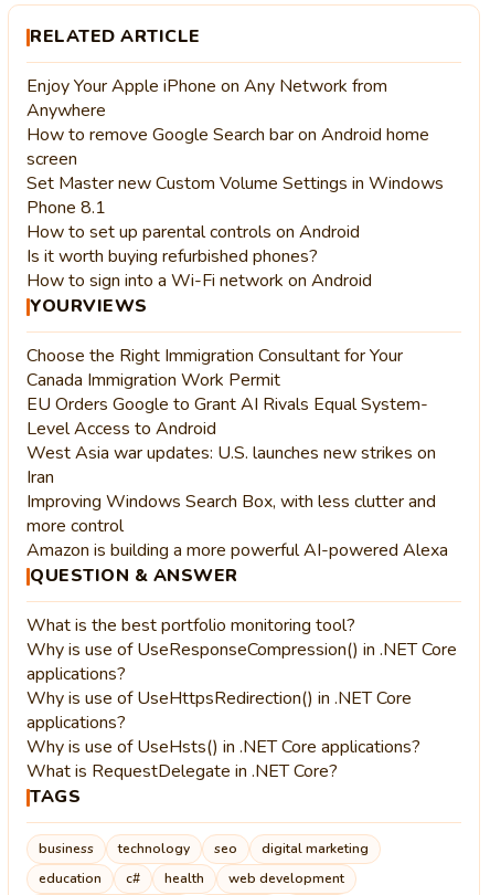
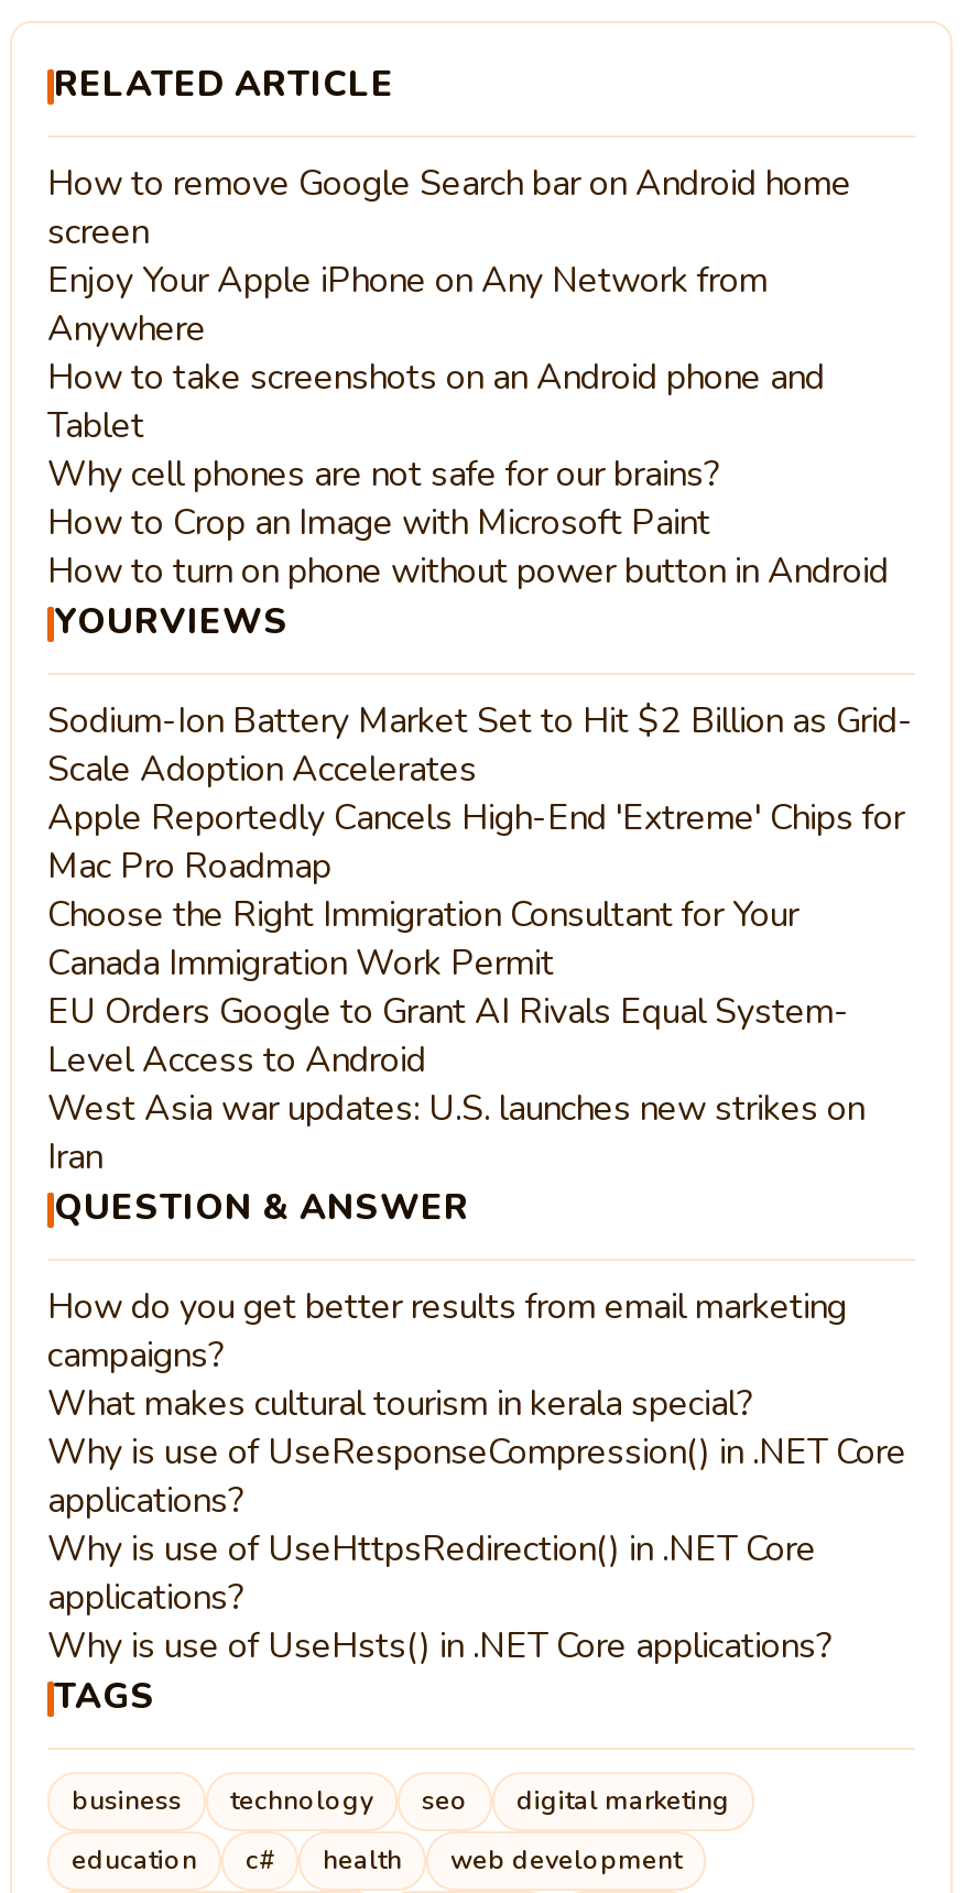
moved [26,123,429,172] -> [47,161,851,258]: How to remove Google Search bar on Android home | screen
[26,172,444,293] Set Master new Custom Volume Settings in Windows | Phone 8.1 | How to set up parental controls on Android | Is it worth buying refurbished phones? | How to sign into a Wi-Fi network on Android -> [47,355,889,597] How to take screenshots on an Android phone and | Tablet | Why cell phones are not safe for our brains? | How to Crop an Image with Microsoft Paint | How to turn on phone without power button in Android
none -> [47,698,913,892] Sodium-Ion Battery Market Set to Hit $2 Billion as Grid- | Scale Adoption Accelerates | Apple Reportedly Cancels High-End 'Extreme' Chips for | Mac Pro Roadmap
moved [26,344,436,490] -> [47,892,864,1183]: Choose the Right Immigration Consultant for Your | Canada Immigration Work Permit | EU Orders Google to Grant AI Rivals Equal System- | Level Access to Android | West Asia war updates: U.S. launches new strikes on | Iran
[26,490,448,563] Improving Windows Search Box, with less clutter and | more control | Amazon is building a more powerful AI-powered Alexa -> none
[26,614,355,638] What is the best portfolio monitoring tool? -> [47,1284,847,1429] How do you get better results from email marketing | campaigns? | What makes cultural tourism in kerala special?
moved [26,638,457,760] -> [47,1429,906,1672]: Why is use of UseResponseCompression() in .NET Core | applications? | Why is use of UseHttpsRedirection() in .NET Core | applications? | Why is use of UseHsts() in .NET Core applications?
[26,760,338,784] What is RequestDelegate in .NET Core? -> none

